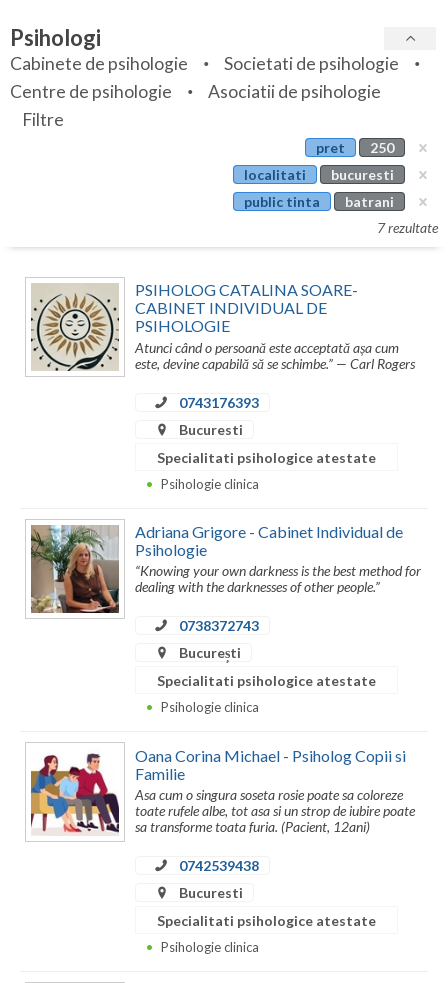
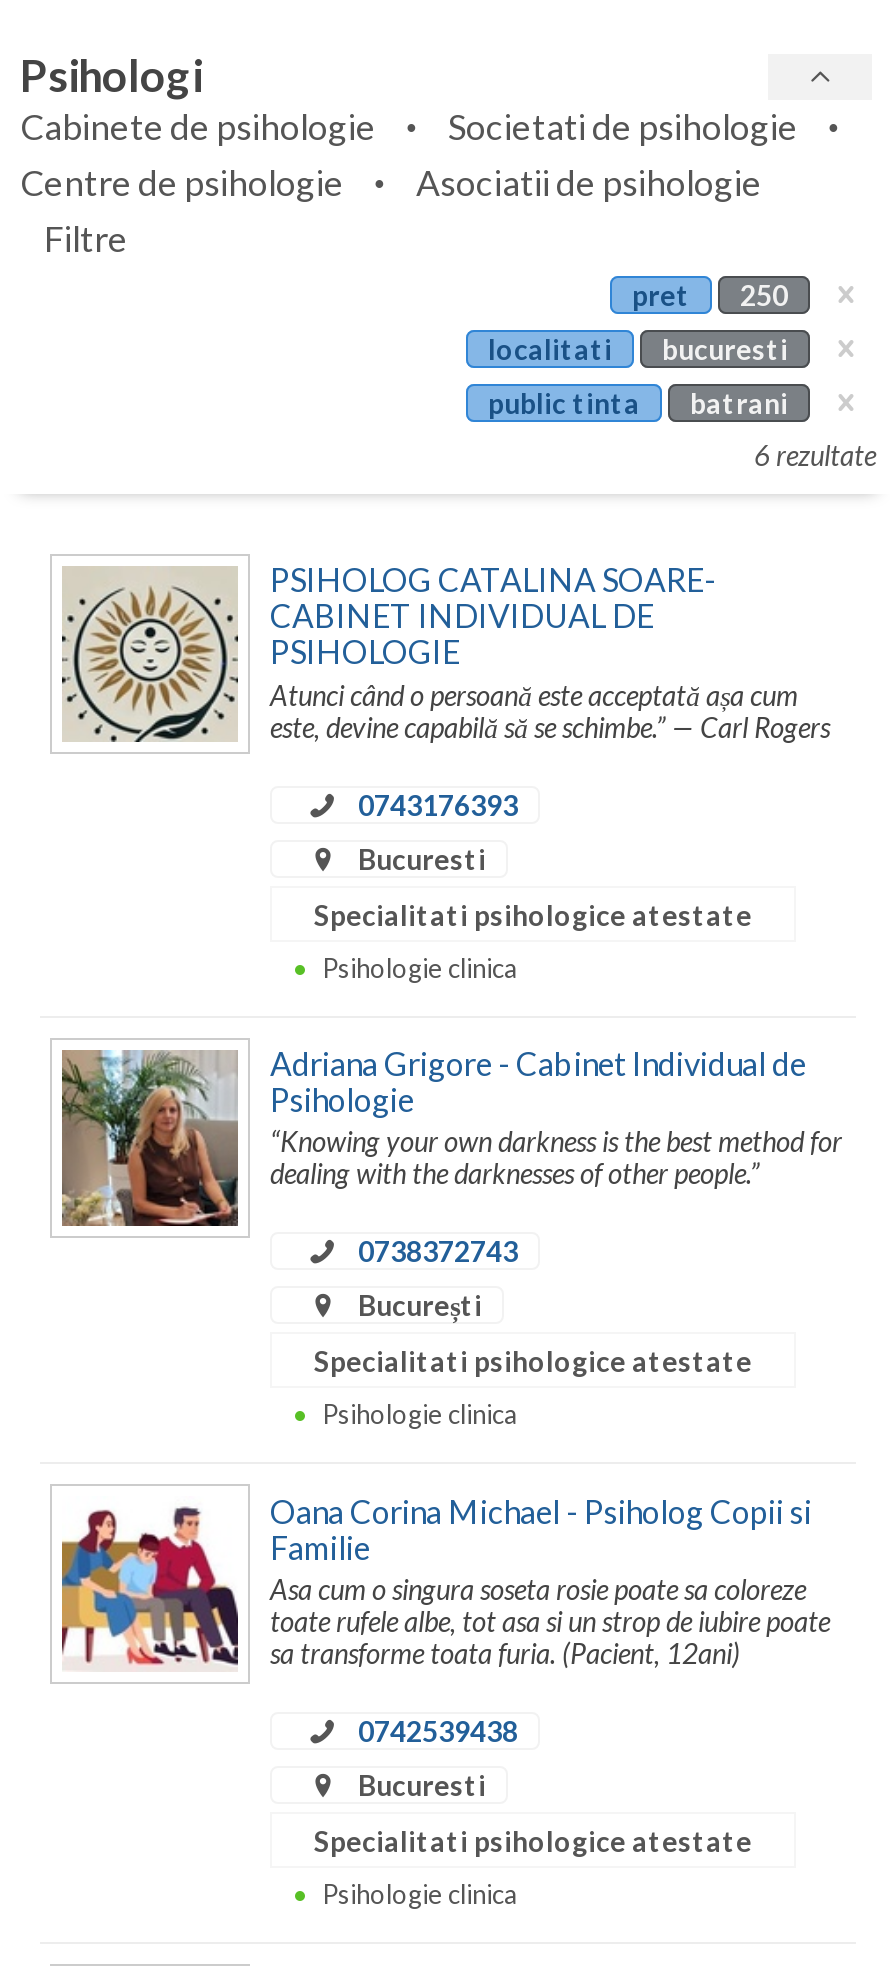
[377,219,438,236] 7 rezultate -> [754,438,876,472] 6 rezultate

